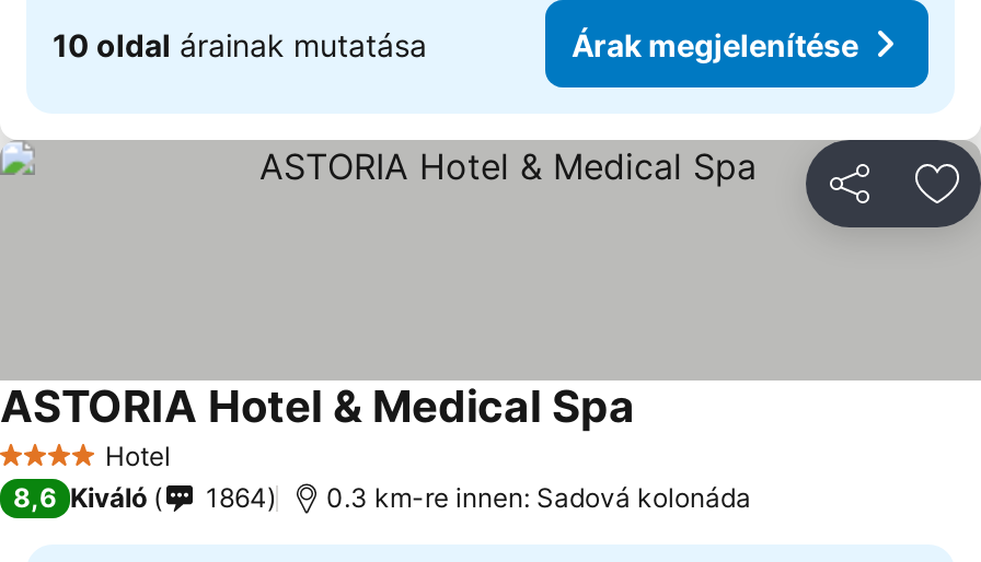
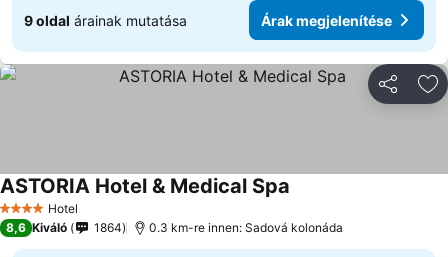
[53,25,427,62] 10 oldal árainak mutatása -> [24,11,187,28] 9 oldal árainak mutatása

